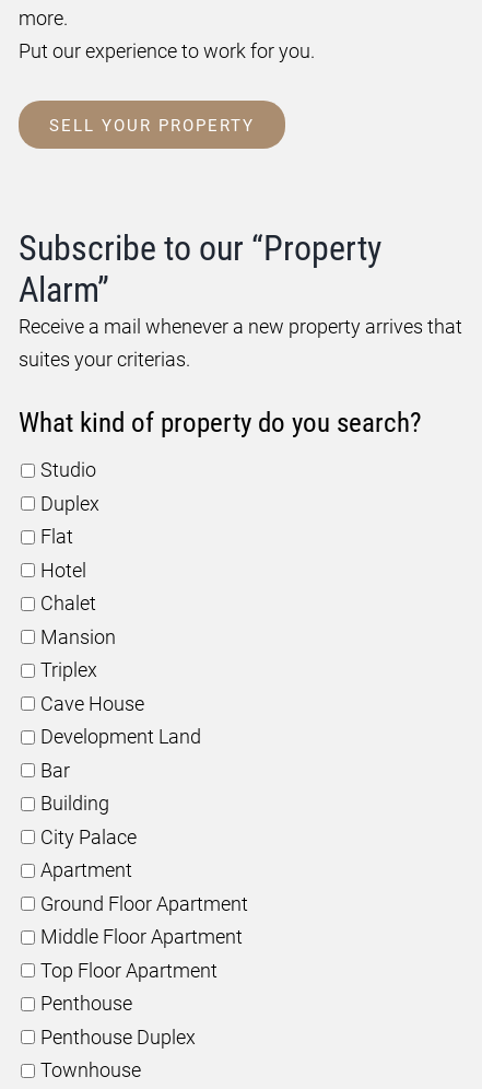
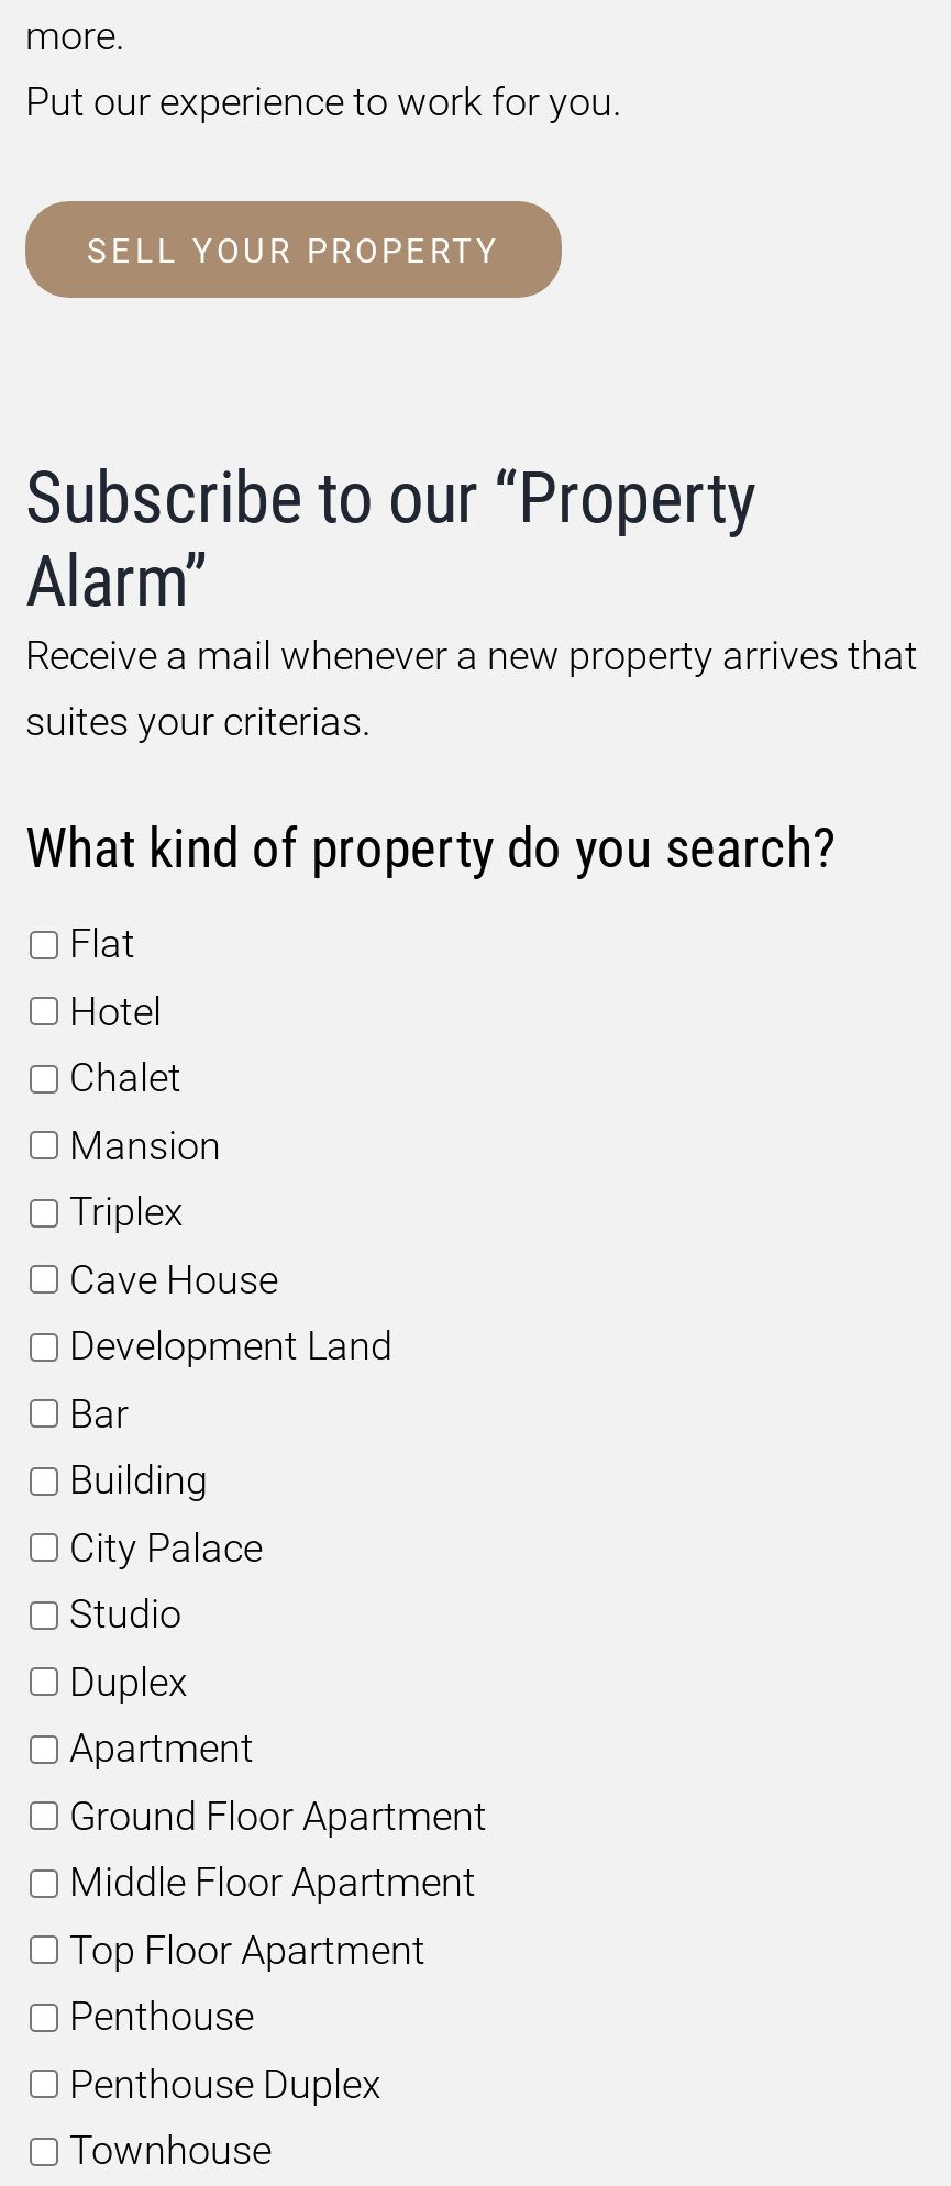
moved [40,458,99,514] -> [69,1590,188,1704]: Studio | Duplex
moved [40,525,201,848] -> [69,920,392,1569]: Flat | Hotel | Chalet | ... | Building | City Palace

